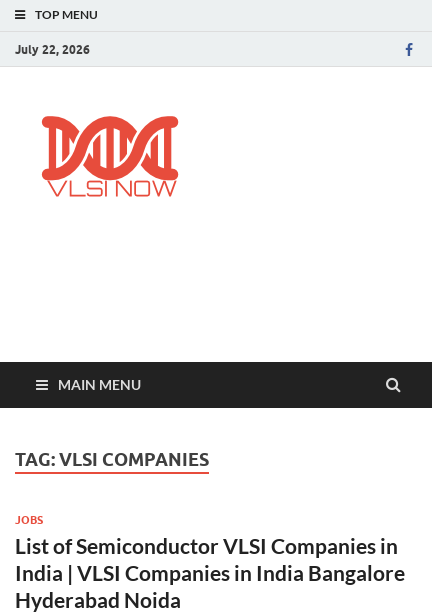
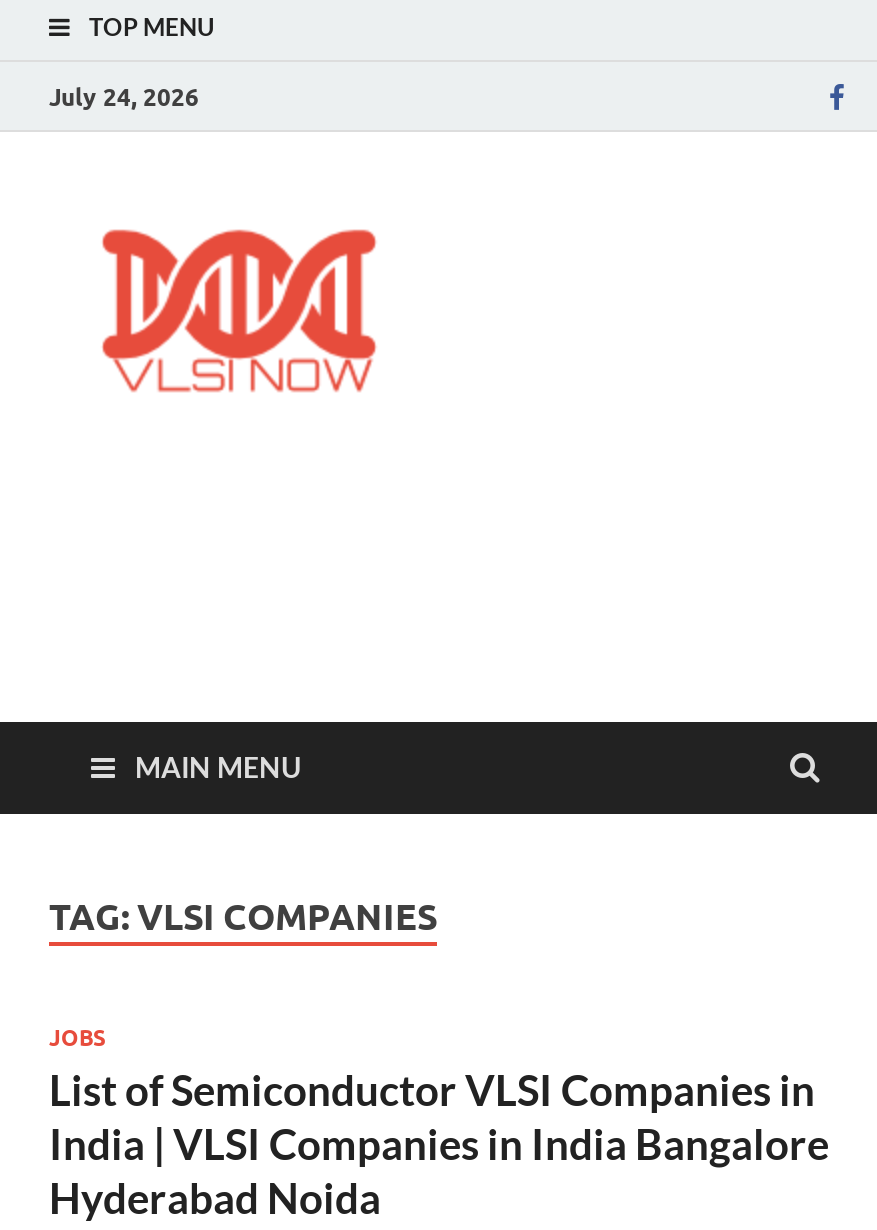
[15,41,90,56] July 22, 2026 -> [49,81,199,111] July 24, 2026

